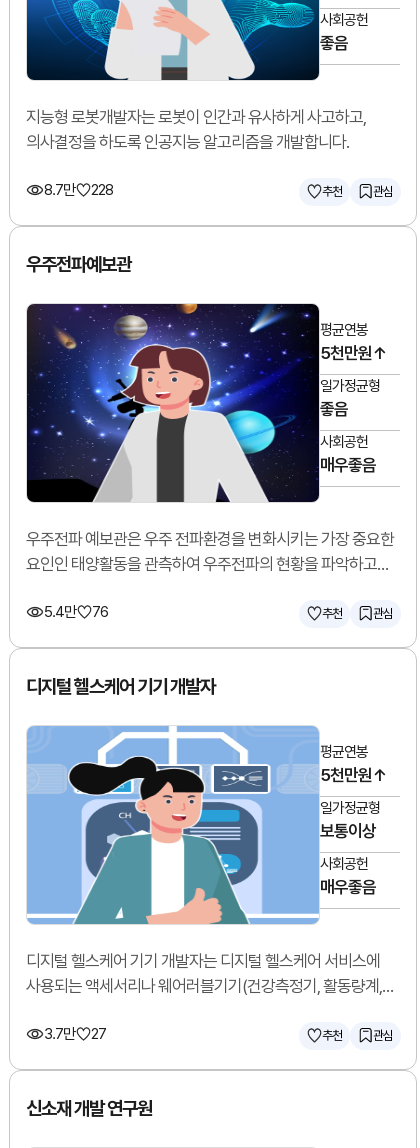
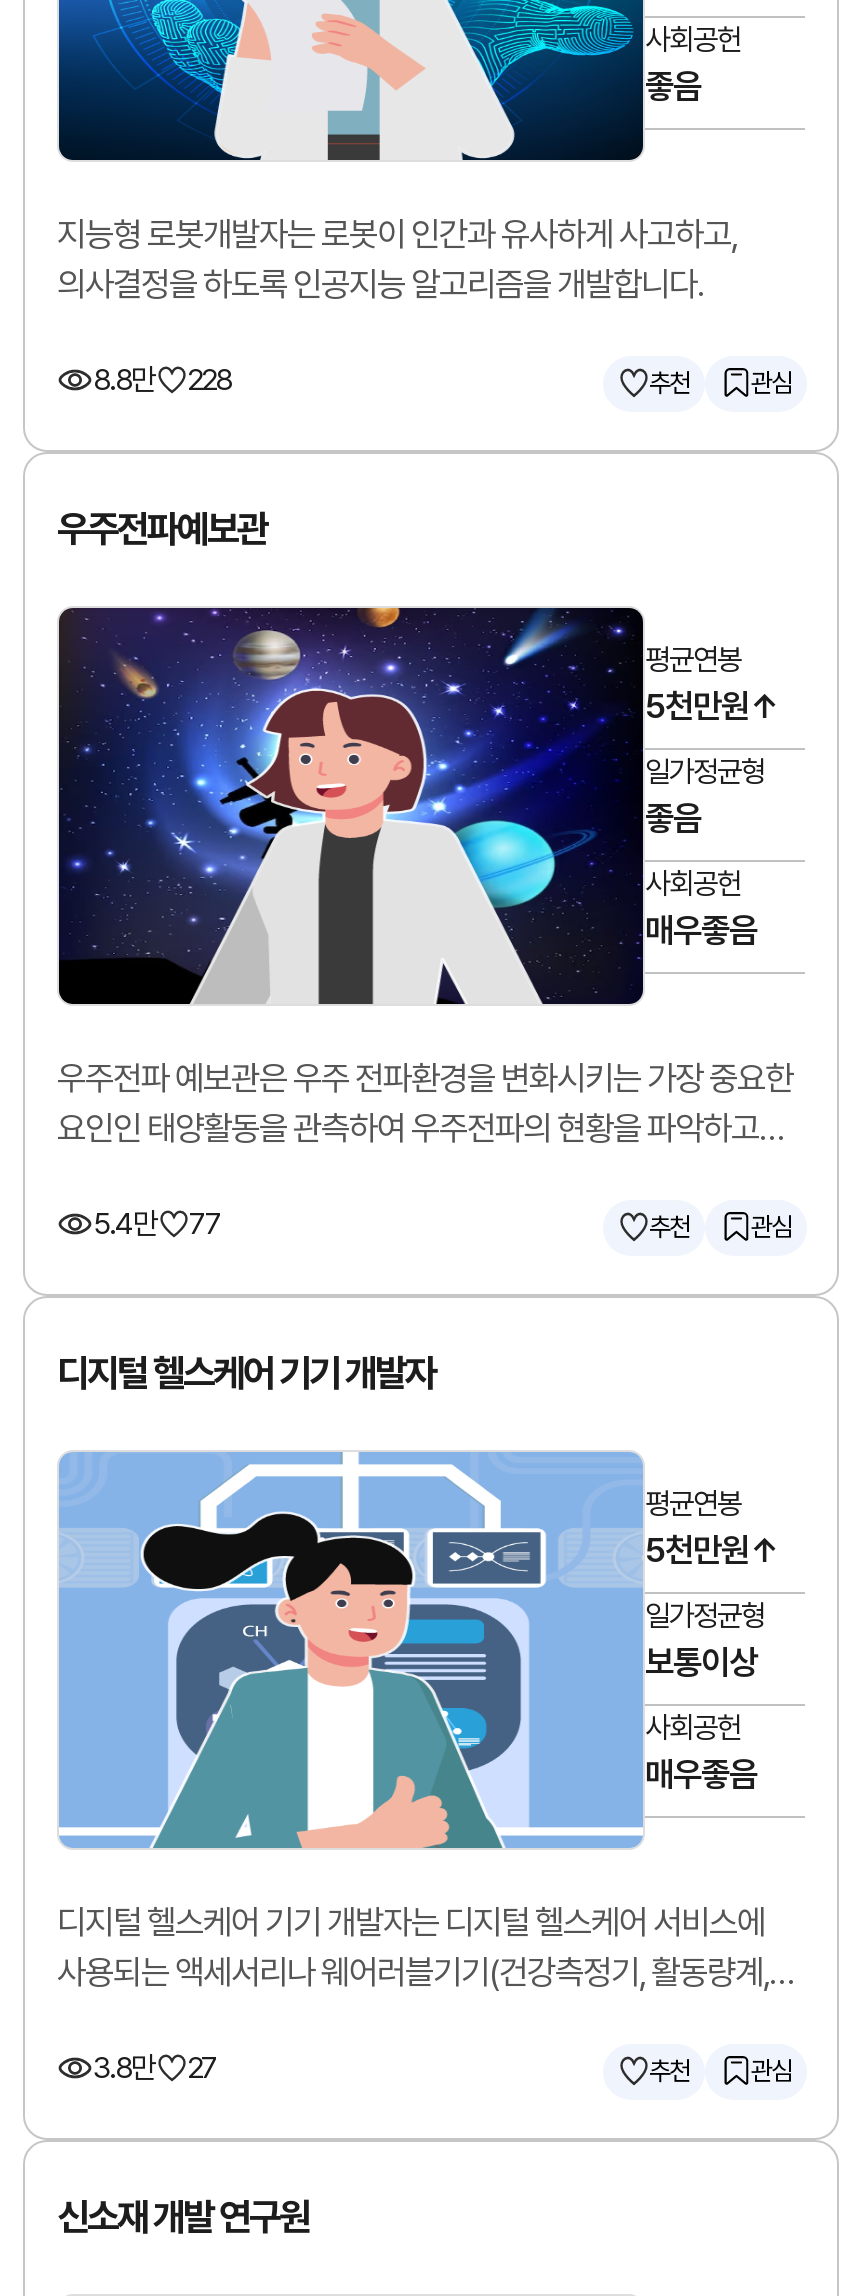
[44,181,113,199] 8.7만 228 -> [93,362,231,398] 8.8만 228
[44,603,108,621] 5.4만 76 -> [93,1206,221,1242] 5.4만 77
[44,1025,106,1043] 3.7만 27 -> [93,2050,217,2086] 3.8만 27

